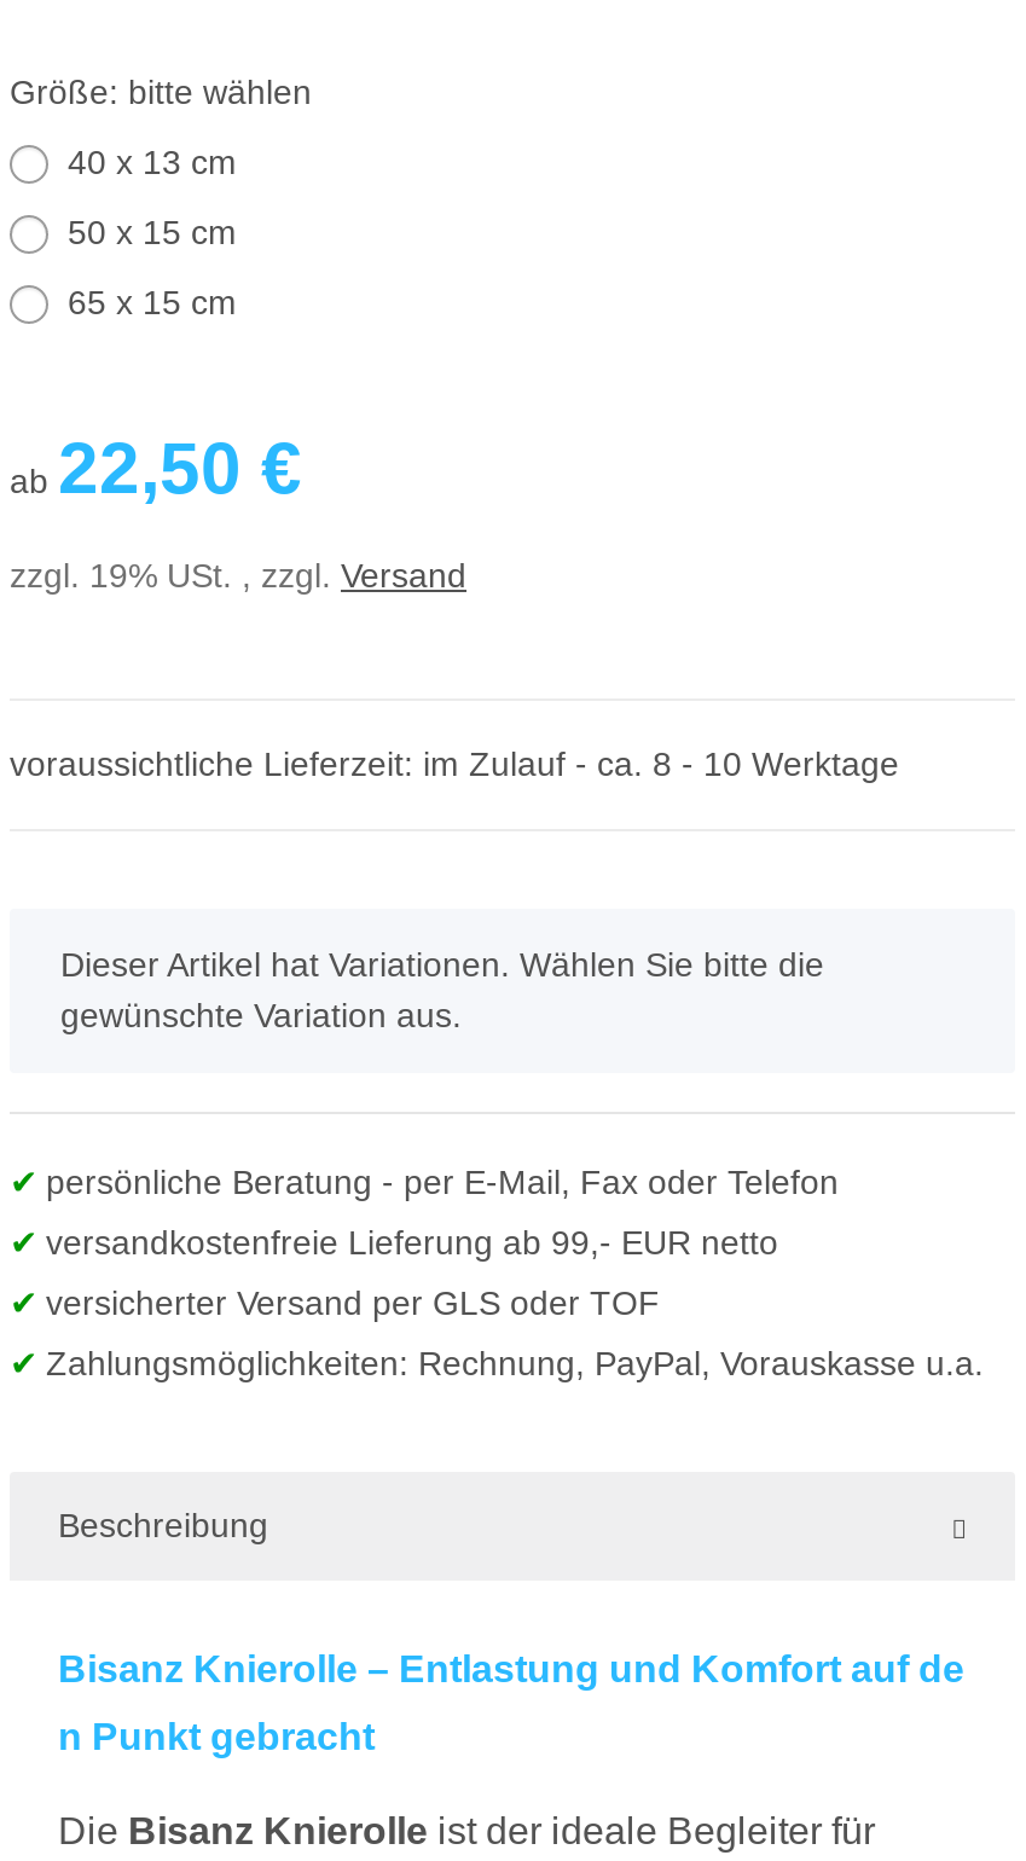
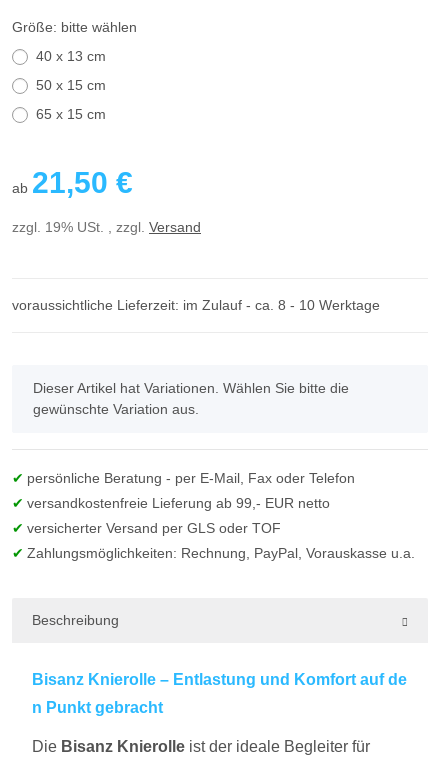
[10,428,302,508] ab22,50 € -> [12,166,133,199] ab21,50 €

